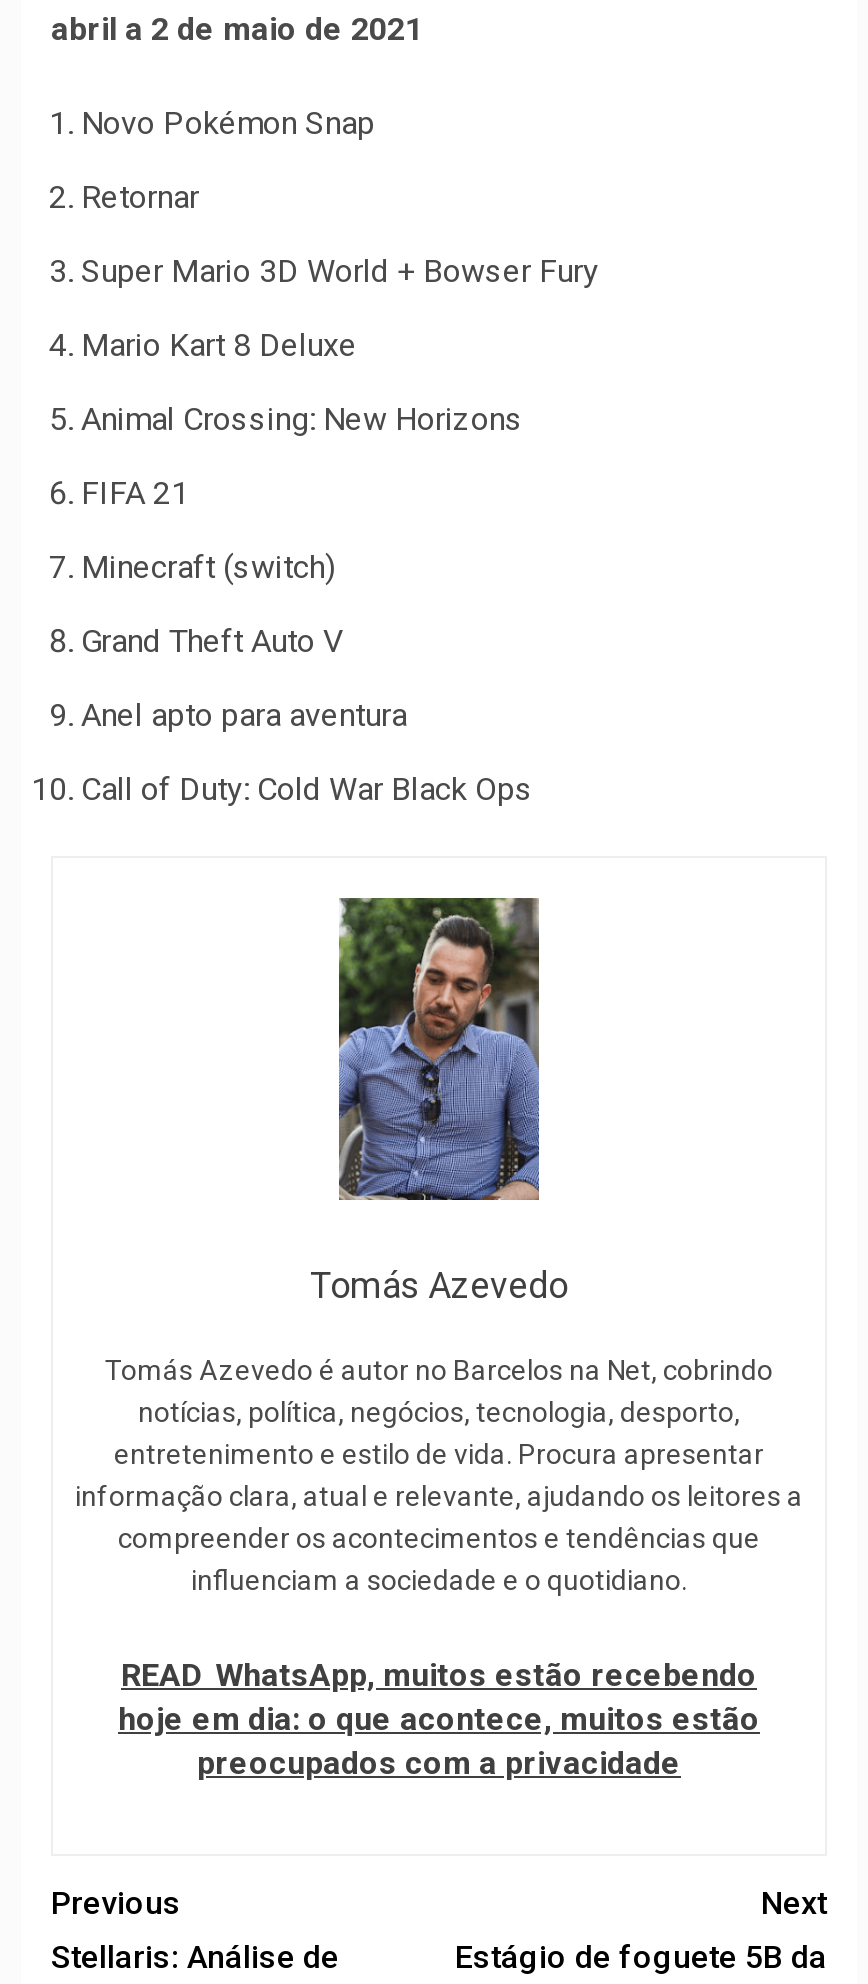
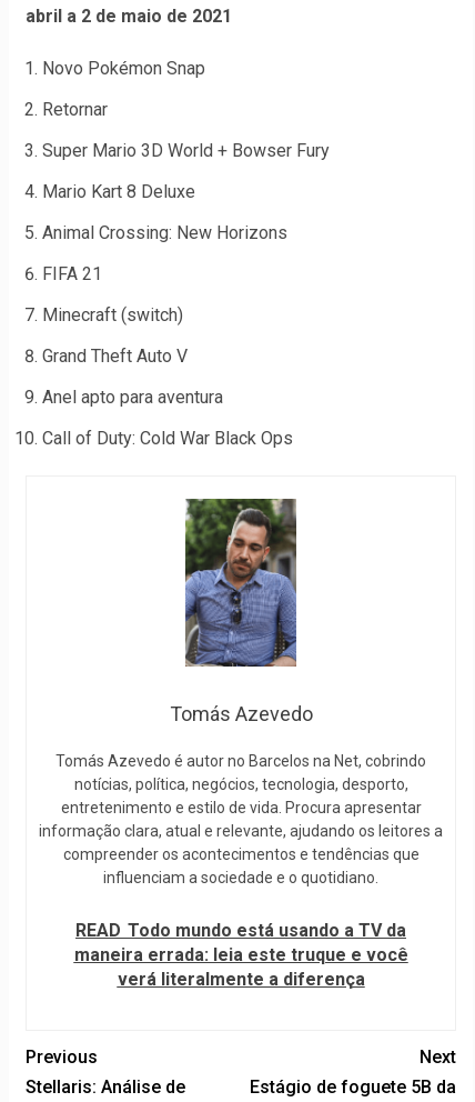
[118,1655,760,1781] READ WhatsApp, muitos estão recebendo | hoje em dia: o que acontece, muitos estão | preocupados com a privacidade -> [74,919,408,989] READ Todo mundo está usando a TV da | maneira errada: leia este truque e você | verá literalmente a diferença

